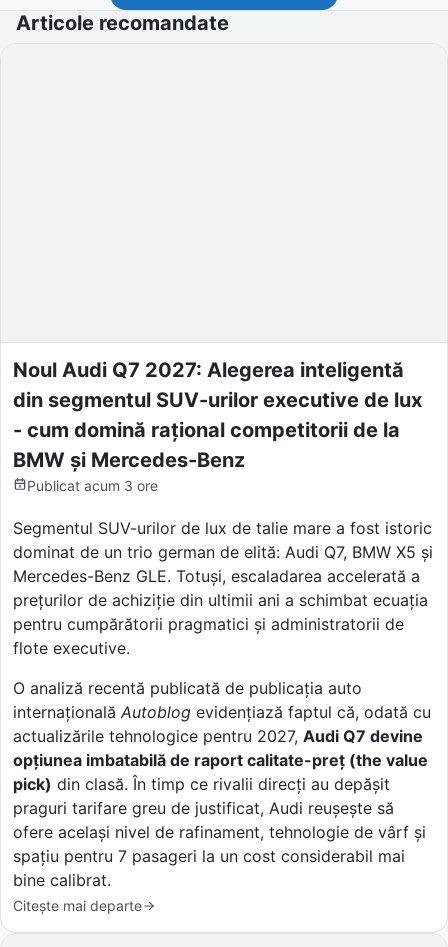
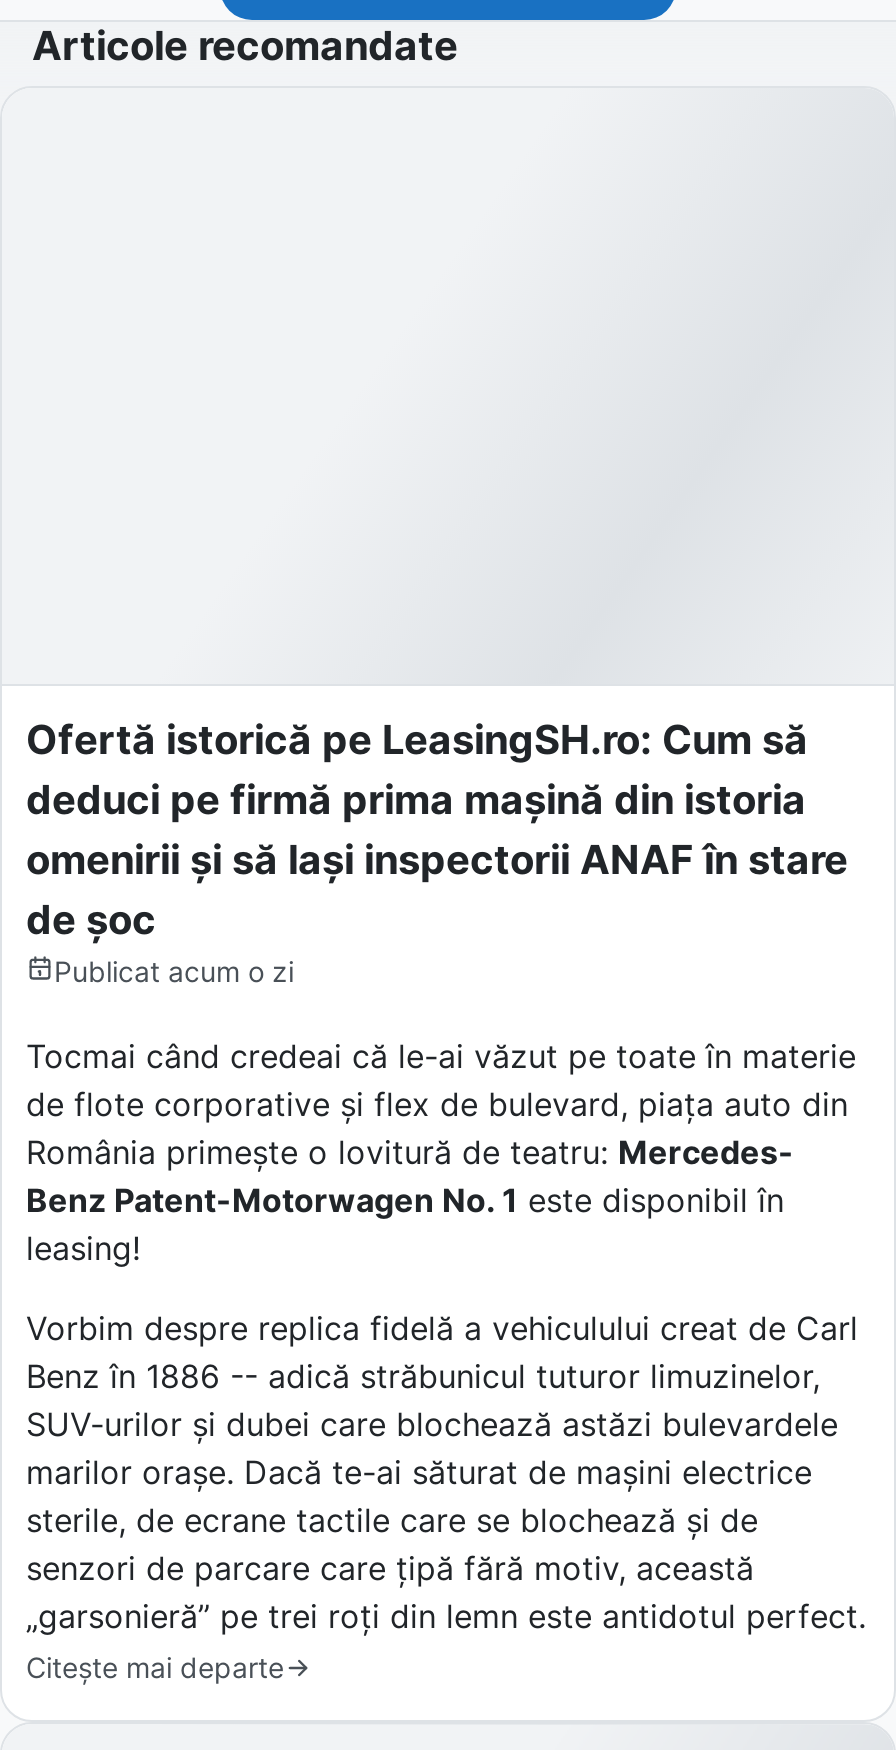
[13,358,422,494] Noul Audi Q7 2027: Alegerea inteligentă | din segmentul SUV-urilor executive de lux | - cum domină rațional competitorii de la | BMW și Mercedes-Benz | Publicat acum 3 ore -> [26,715,848,987] Ofertă istorică pe LeasingSH.ro: Cum să | deduci pe firmă prima mașină din istoria | omenirii și să lași inspectorii ANAF în stare | de șoc | Publicat acum o zi
[13,518,433,658] Segmentul SUV-urilor de lux de talie mare a fost istoric | dominat de un trio german de elită: Audi Q7, BMW X5 și | Mercedes-Benz GLE. Totuși, escaladarea accelerată a | prețurilor de achiziție din ultimii ani a schimbat ecuația | pentru cumpărătorii pragmatici și administratorii de | flote executive. -> [26,1035,856,1267] Tocmai când credeai că le-ai văzut pe toate în materie | de flote corporative și flex de bulevard, piața auto din | România primește o lovitură de teatru: Mercedes- | Benz Patent-Motorwagen No. 1 este disponibil în | leasing!
[13,678,431,890] O analiză recentă publicată de publicația auto | internațională Autoblog evidențiază faptul că, odată cu | actualizările tehnologice pentru 2027, Audi Q7 devine | opțiunea imbatabilă de raport calitate-preț (the value | pick) din clasă. În timp ce rivalii direcți au depășit | praguri tarifare greu de justificat, Audi reuşeşte să | ofere același nivel de rafinament, tehnologie de vârf și | spațiu pentru 7 pasageri la un cost considerabil mai | bine calibrat. -> [26,1307,866,1635] Vorbim despre replica fidelă a vehiculului creat de Carl | Benz în 1886 -- adică străbunicul tuturor limuzinelor, | SUV-urilor și dubei care blochează astăzi bulevardele | marilor orașe. Dacă te-ai săturat de mașini electrice | sterile, de ecrane tactile care se blochează și de | senzori de parcare care țipă fără motiv, această | „garsonieră” pe trei roți din lemn este antidotul perfect.

